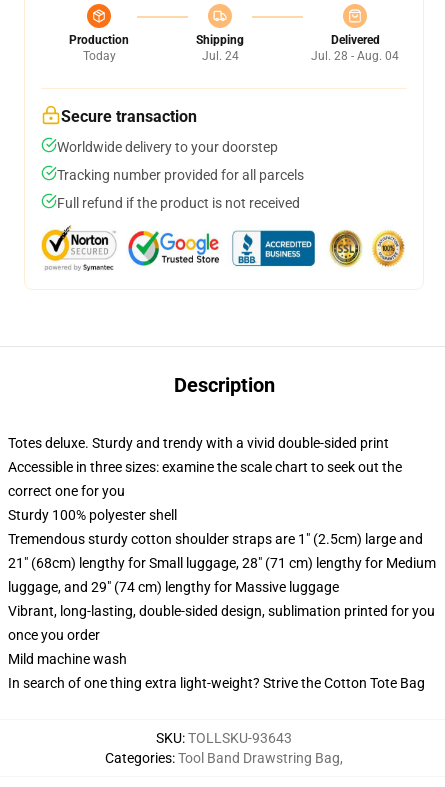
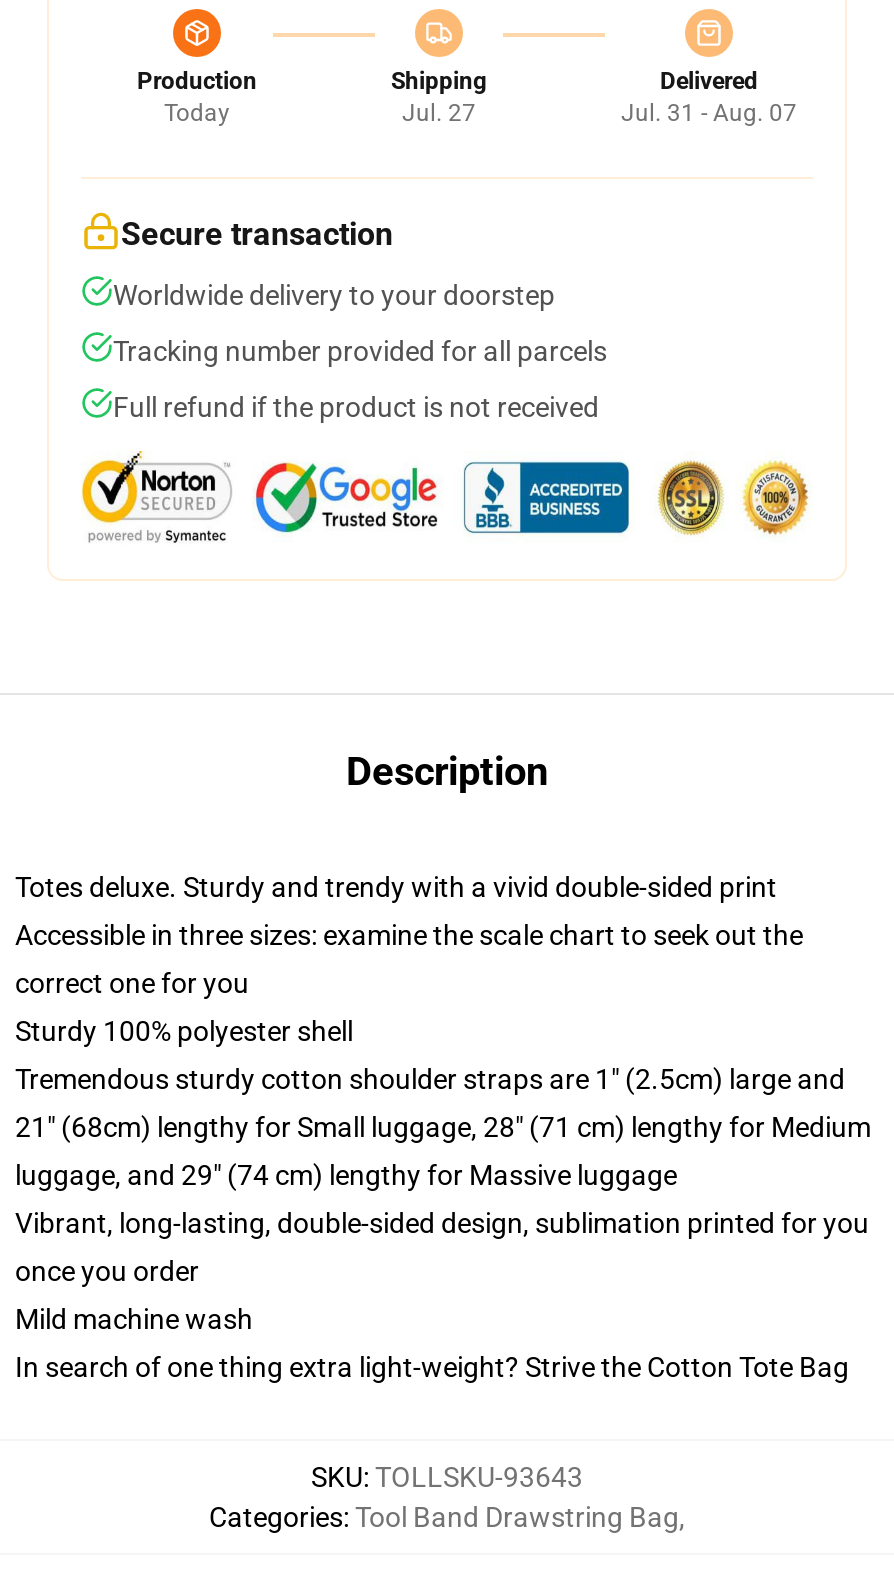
[201,49,238,63] Jul. 24 -> [402,99,476,127] Jul. 27
[311,49,399,63] Jul. 28 - Aug. 04 -> [621,99,797,127] Jul. 31 - Aug. 07

